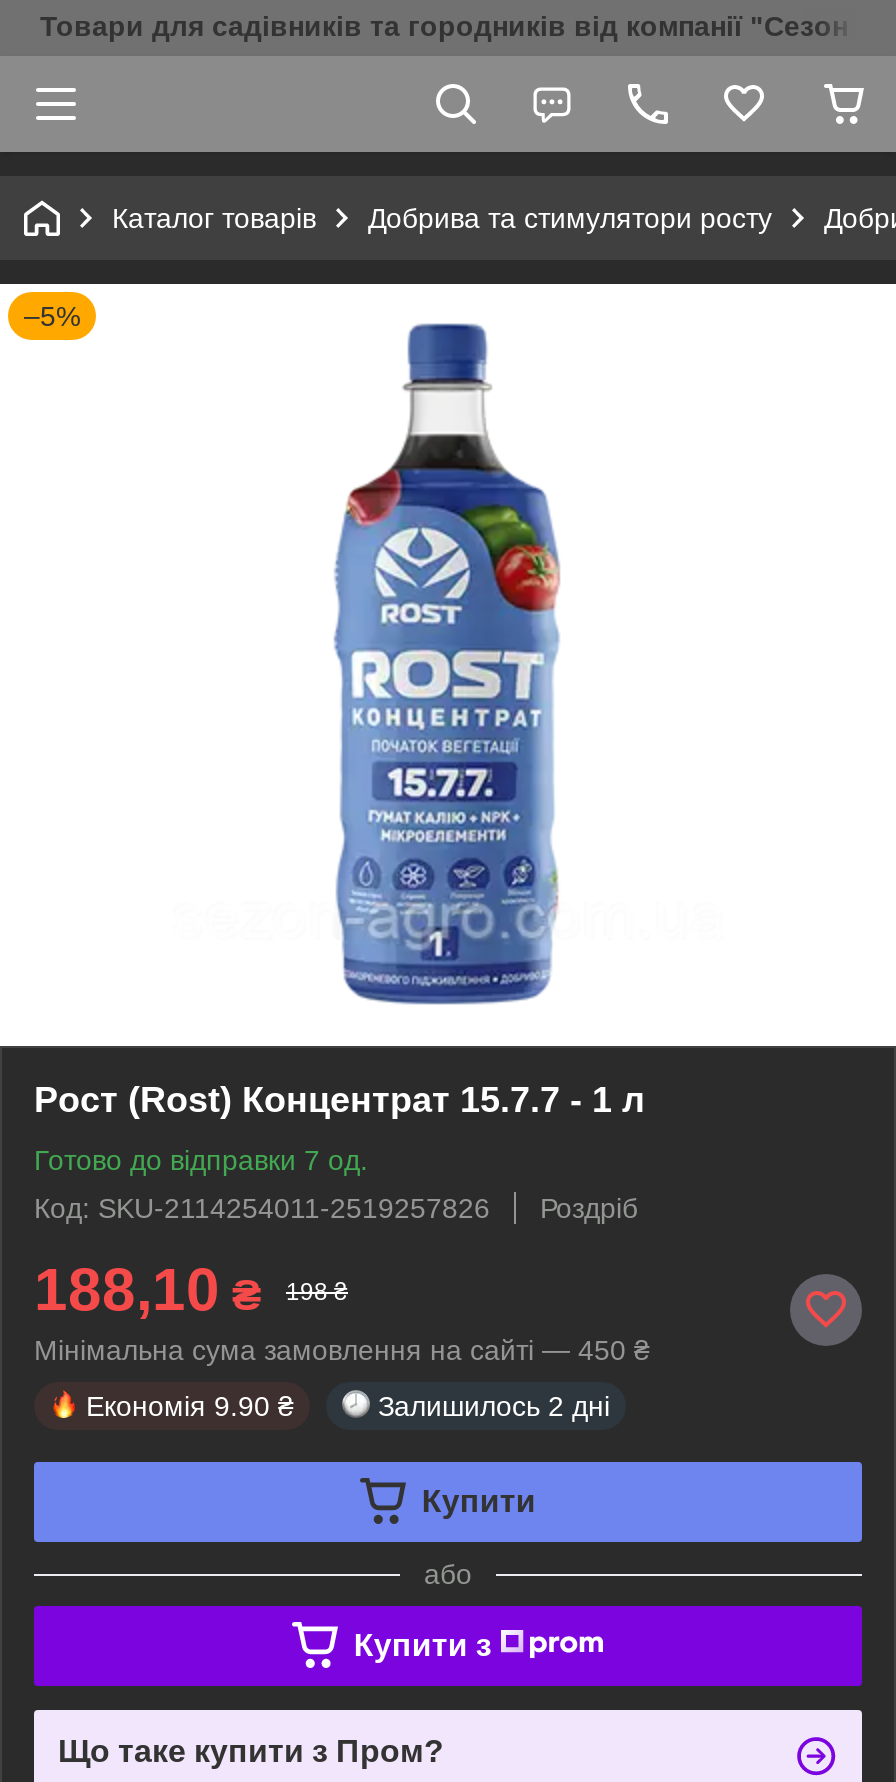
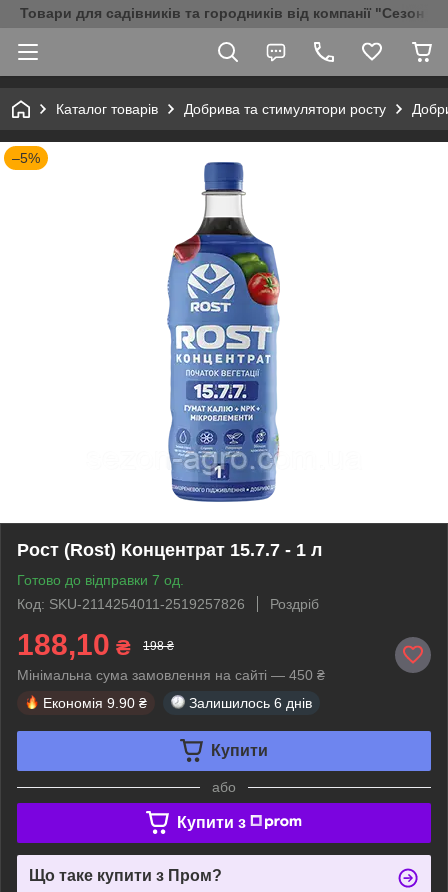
[378,1390,610,1422] Залишилось 2 дні -> [189,695,312,711] Залишилось 6 днів

